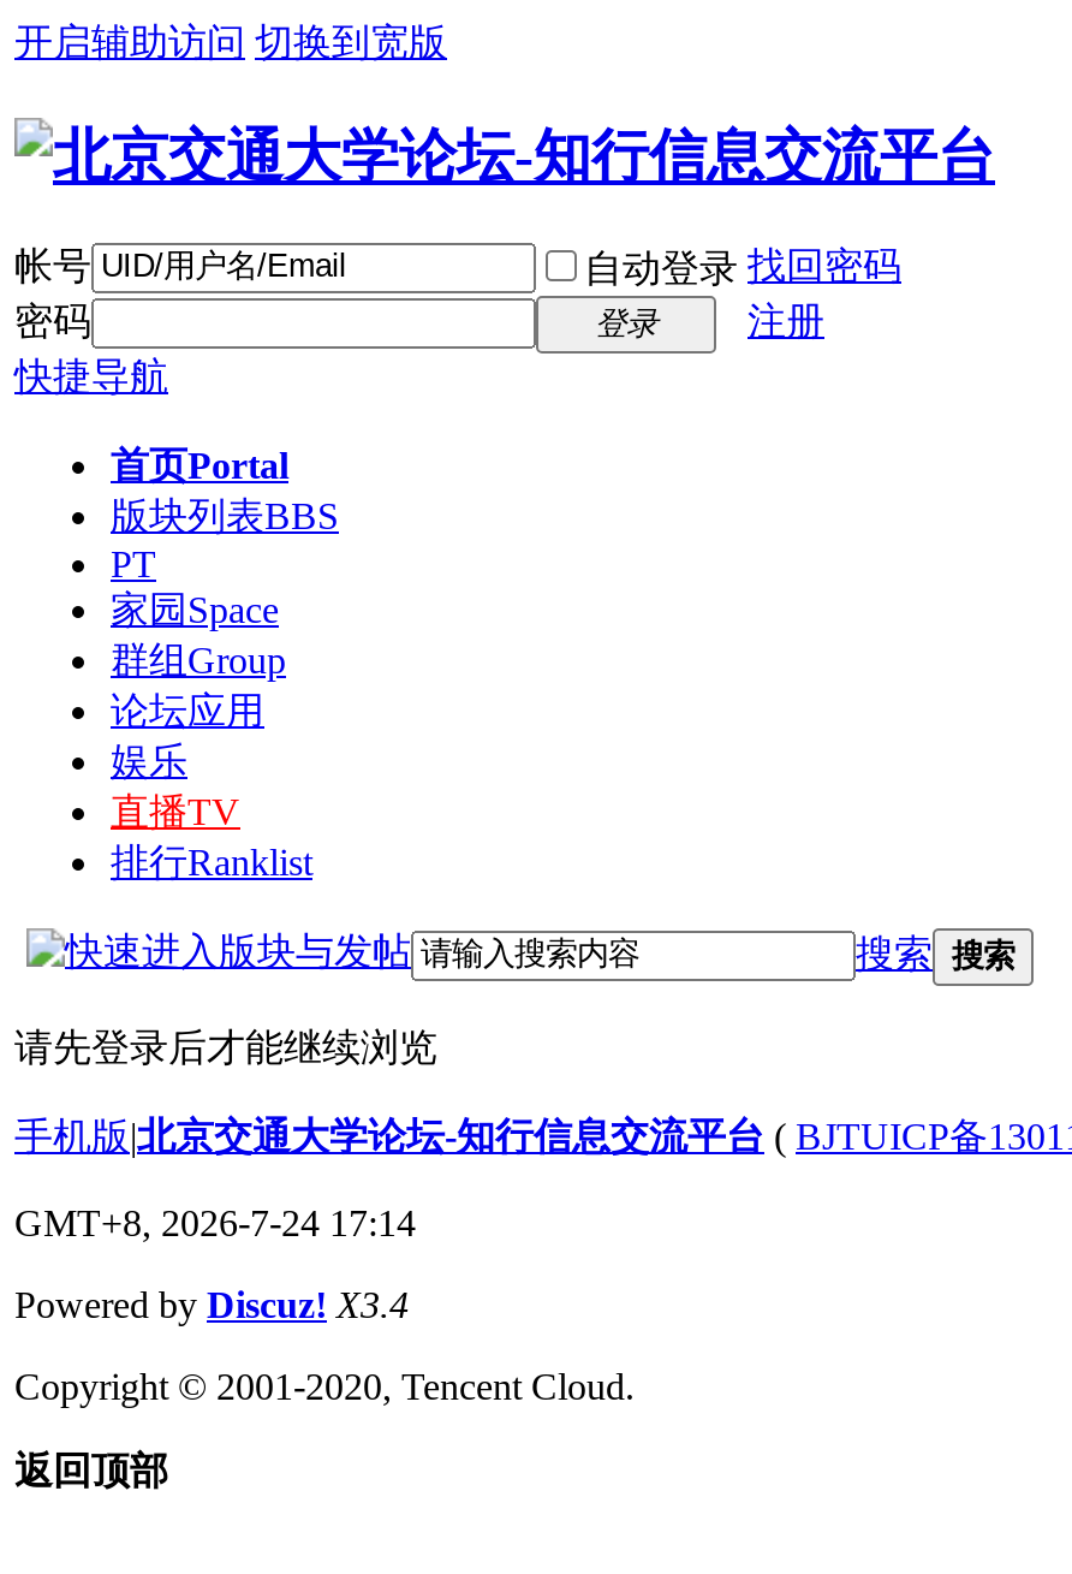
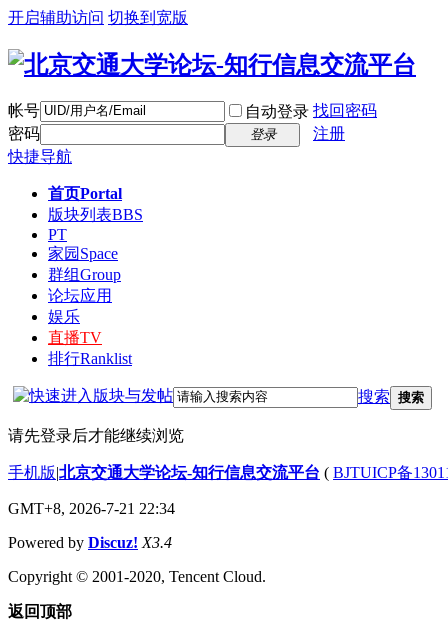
[14,1202,416,1243] GMT+8, 2026-7-24 17:14 -> [8,500,175,517] GMT+8, 2026-7-21 22:34

